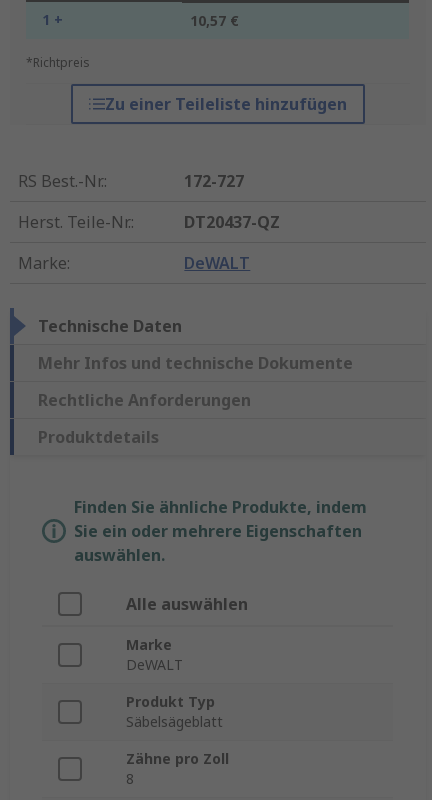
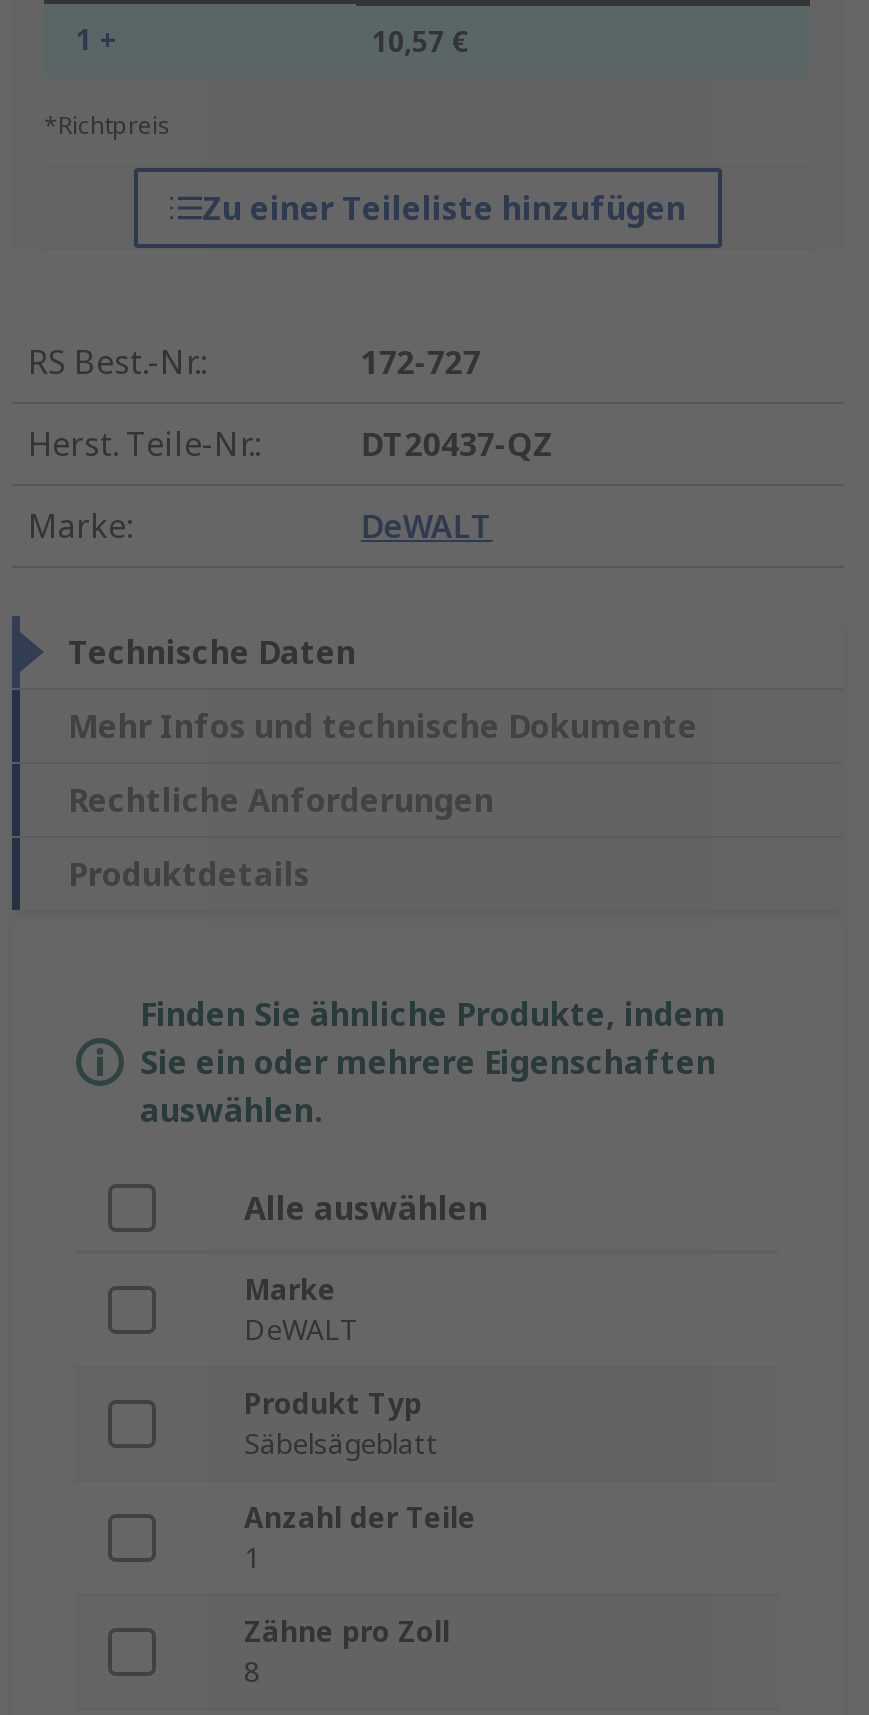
none -> [244,1499,476,1577] Anzahl der Teile | 1

